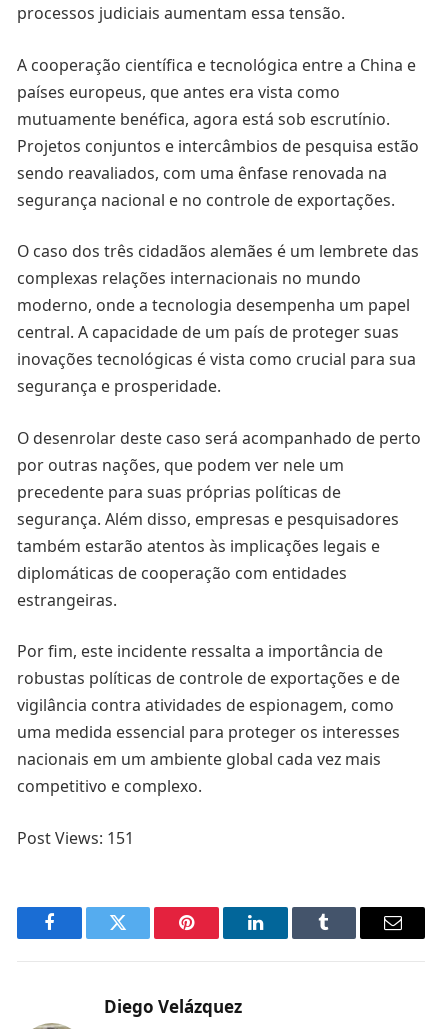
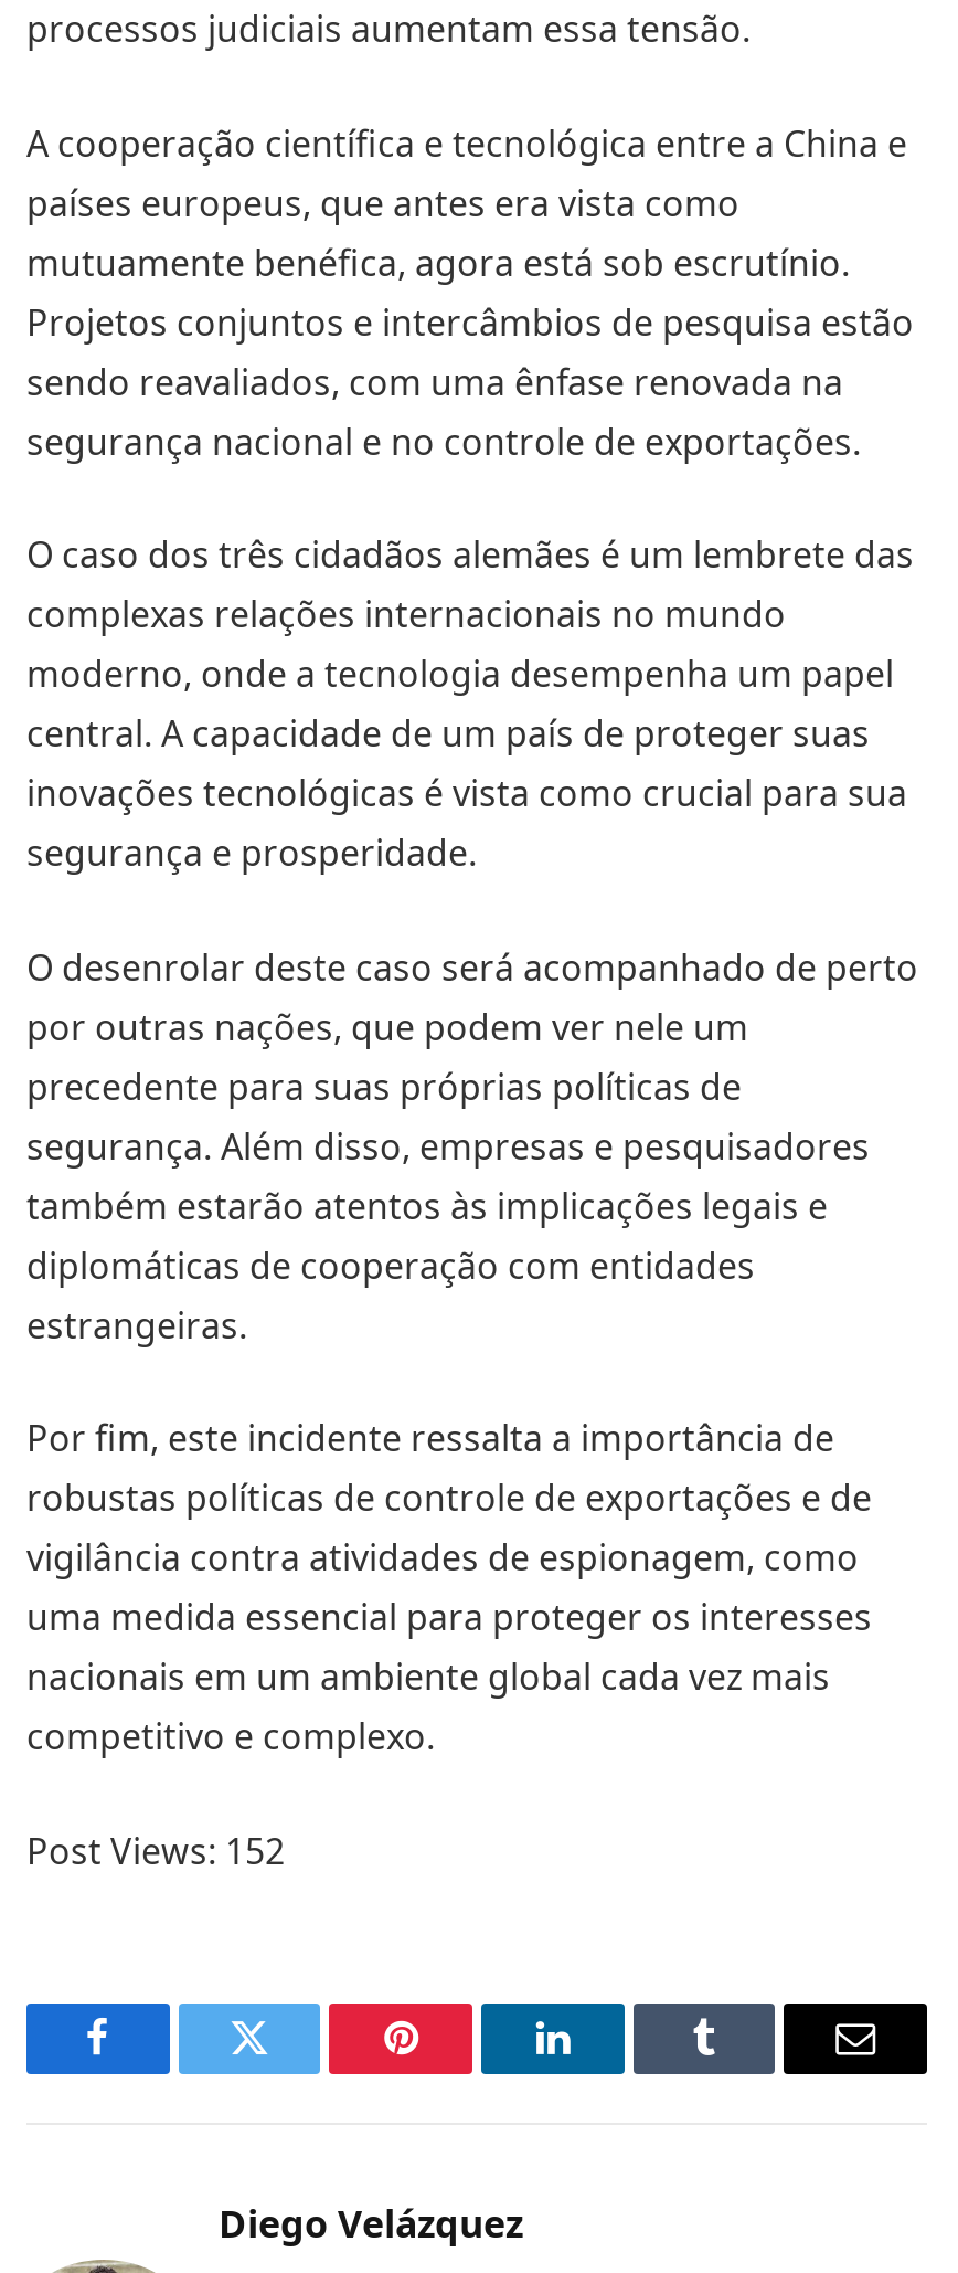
[17,827,134,849] Post Views: 151 -> [26,1827,285,1875] Post Views: 152

